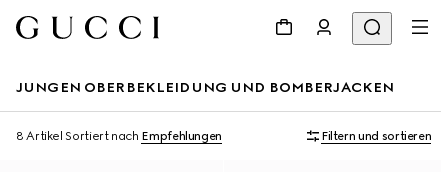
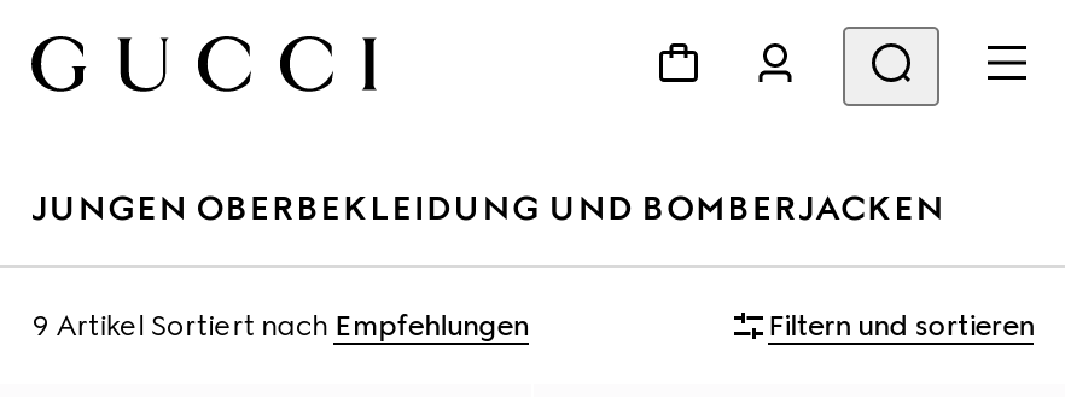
[16,129,222,143] 8 Artikel Sortiert nach Empfehlungen -> [31,309,529,343] 9 Artikel Sortiert nach Empfehlungen

